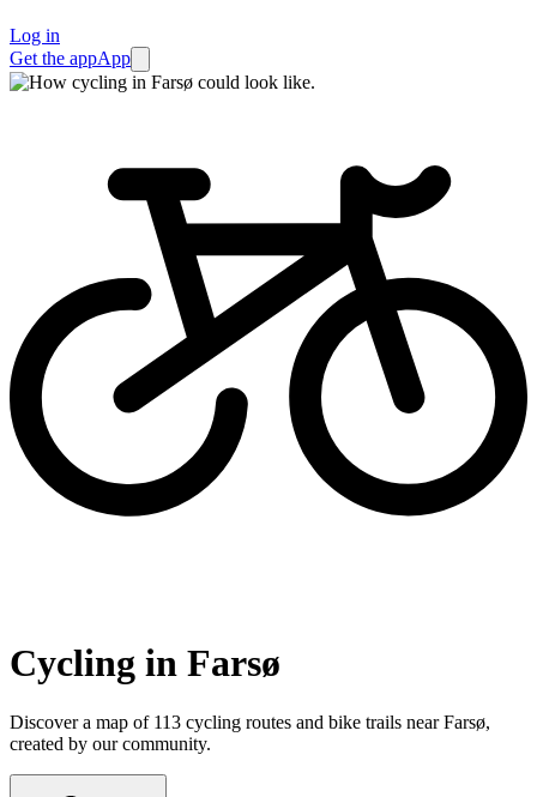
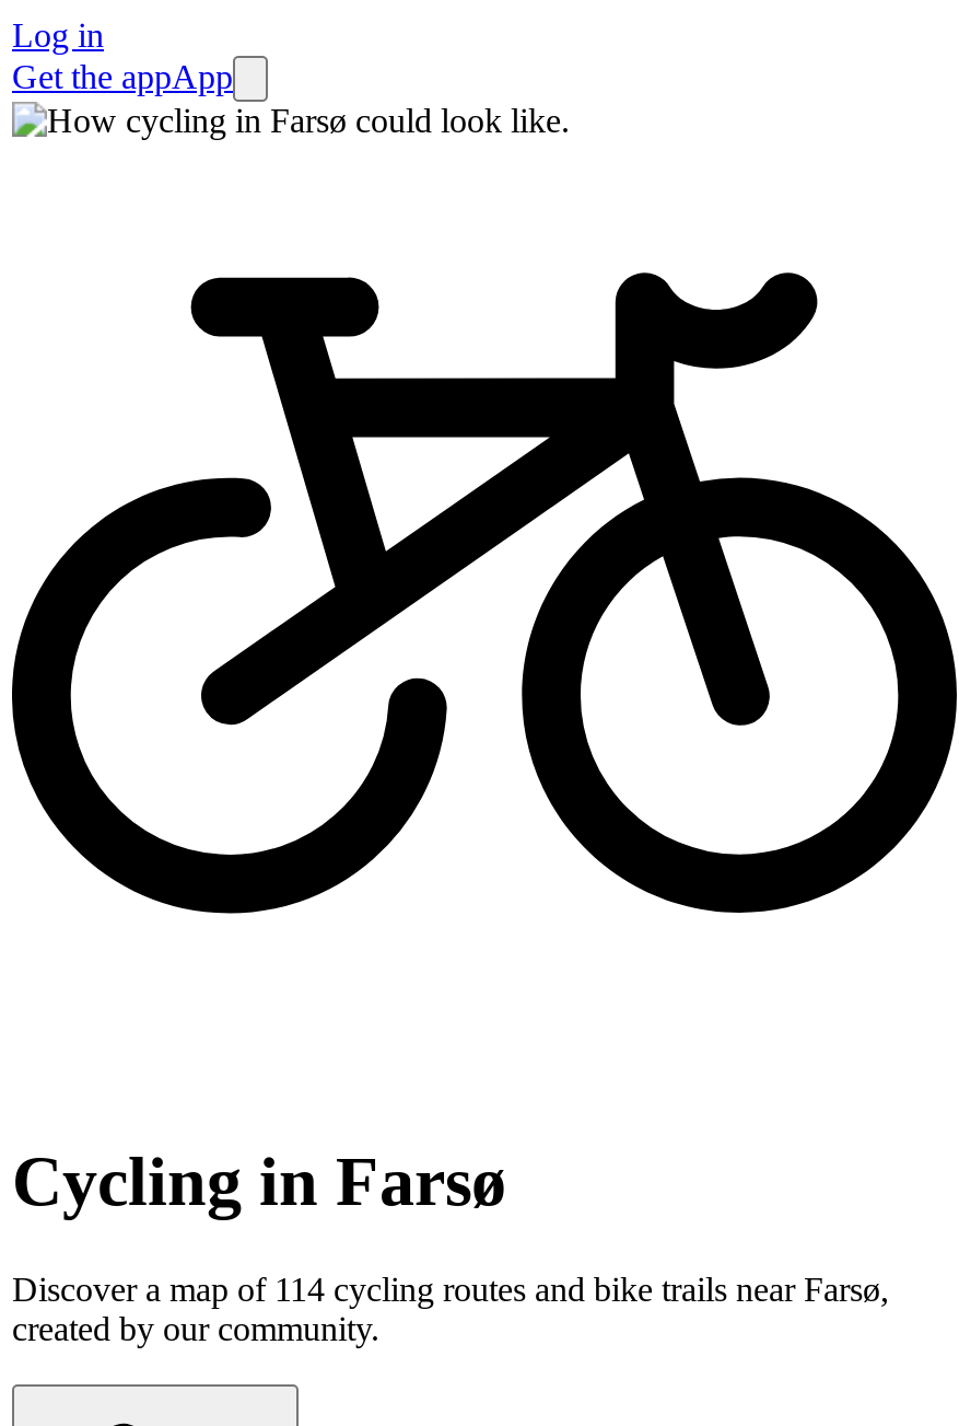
[10,712,490,732] Discover a map of 113 cycling routes and bike trails near Farsø, -> [12,1270,889,1308] Discover a map of 114 cycling routes and bike trails near Farsø,

